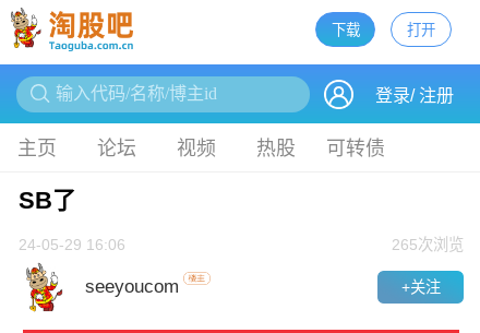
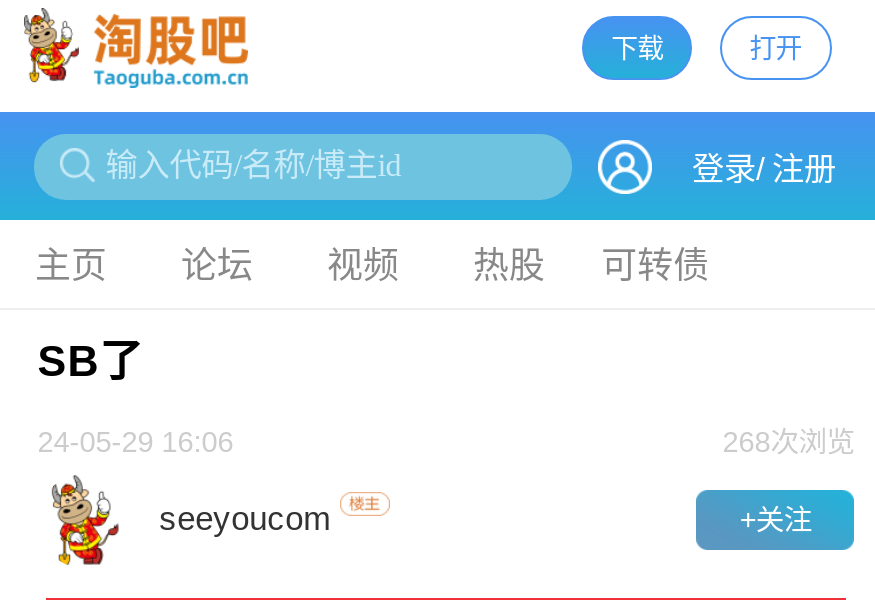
[392,236,464,254] 265次浏览 -> [723,426,855,458] 268次浏览

